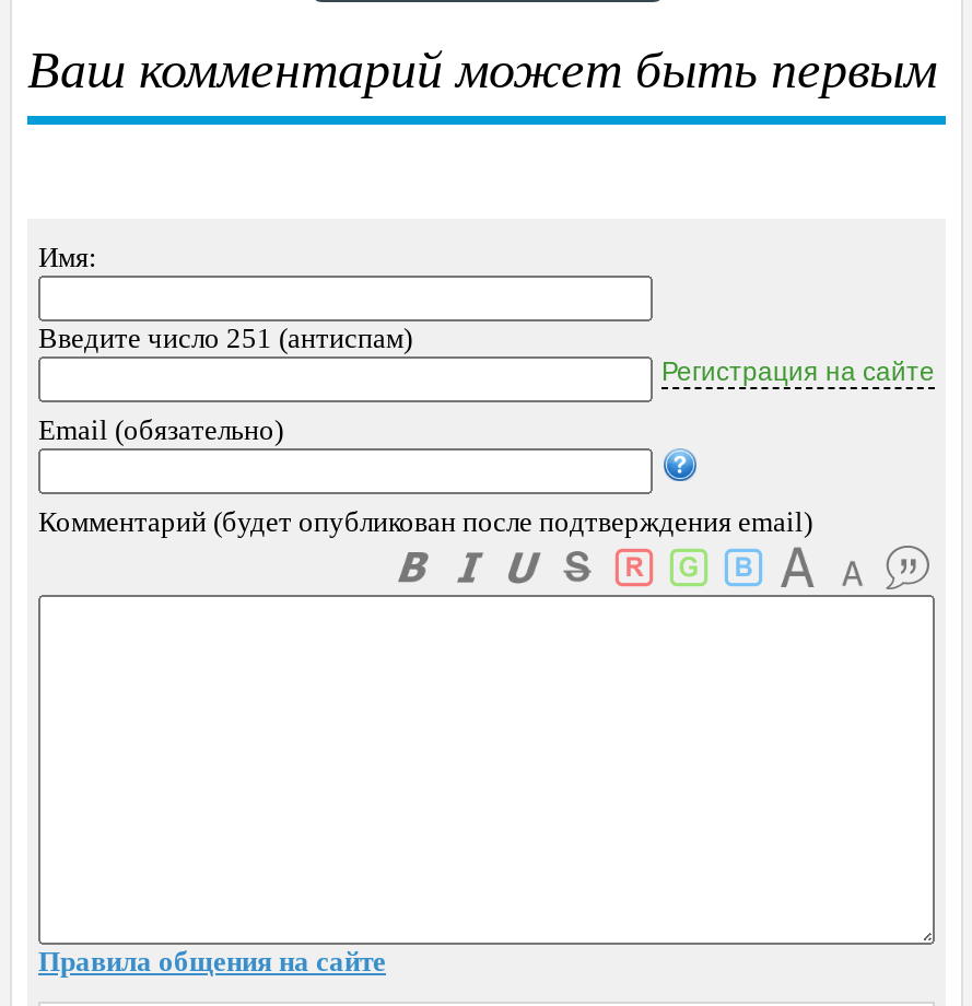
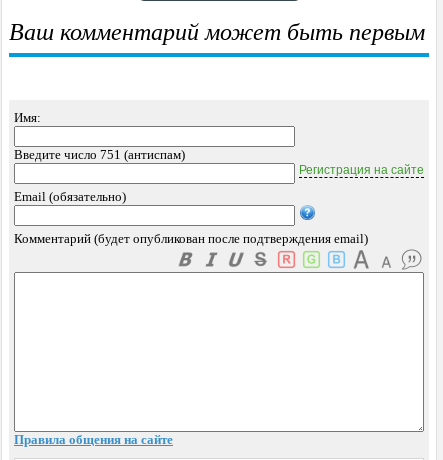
[38,321,412,354] Введите число 251 (антиспам) -> [14,147,185,162] Введите число 751 (антиспам)

